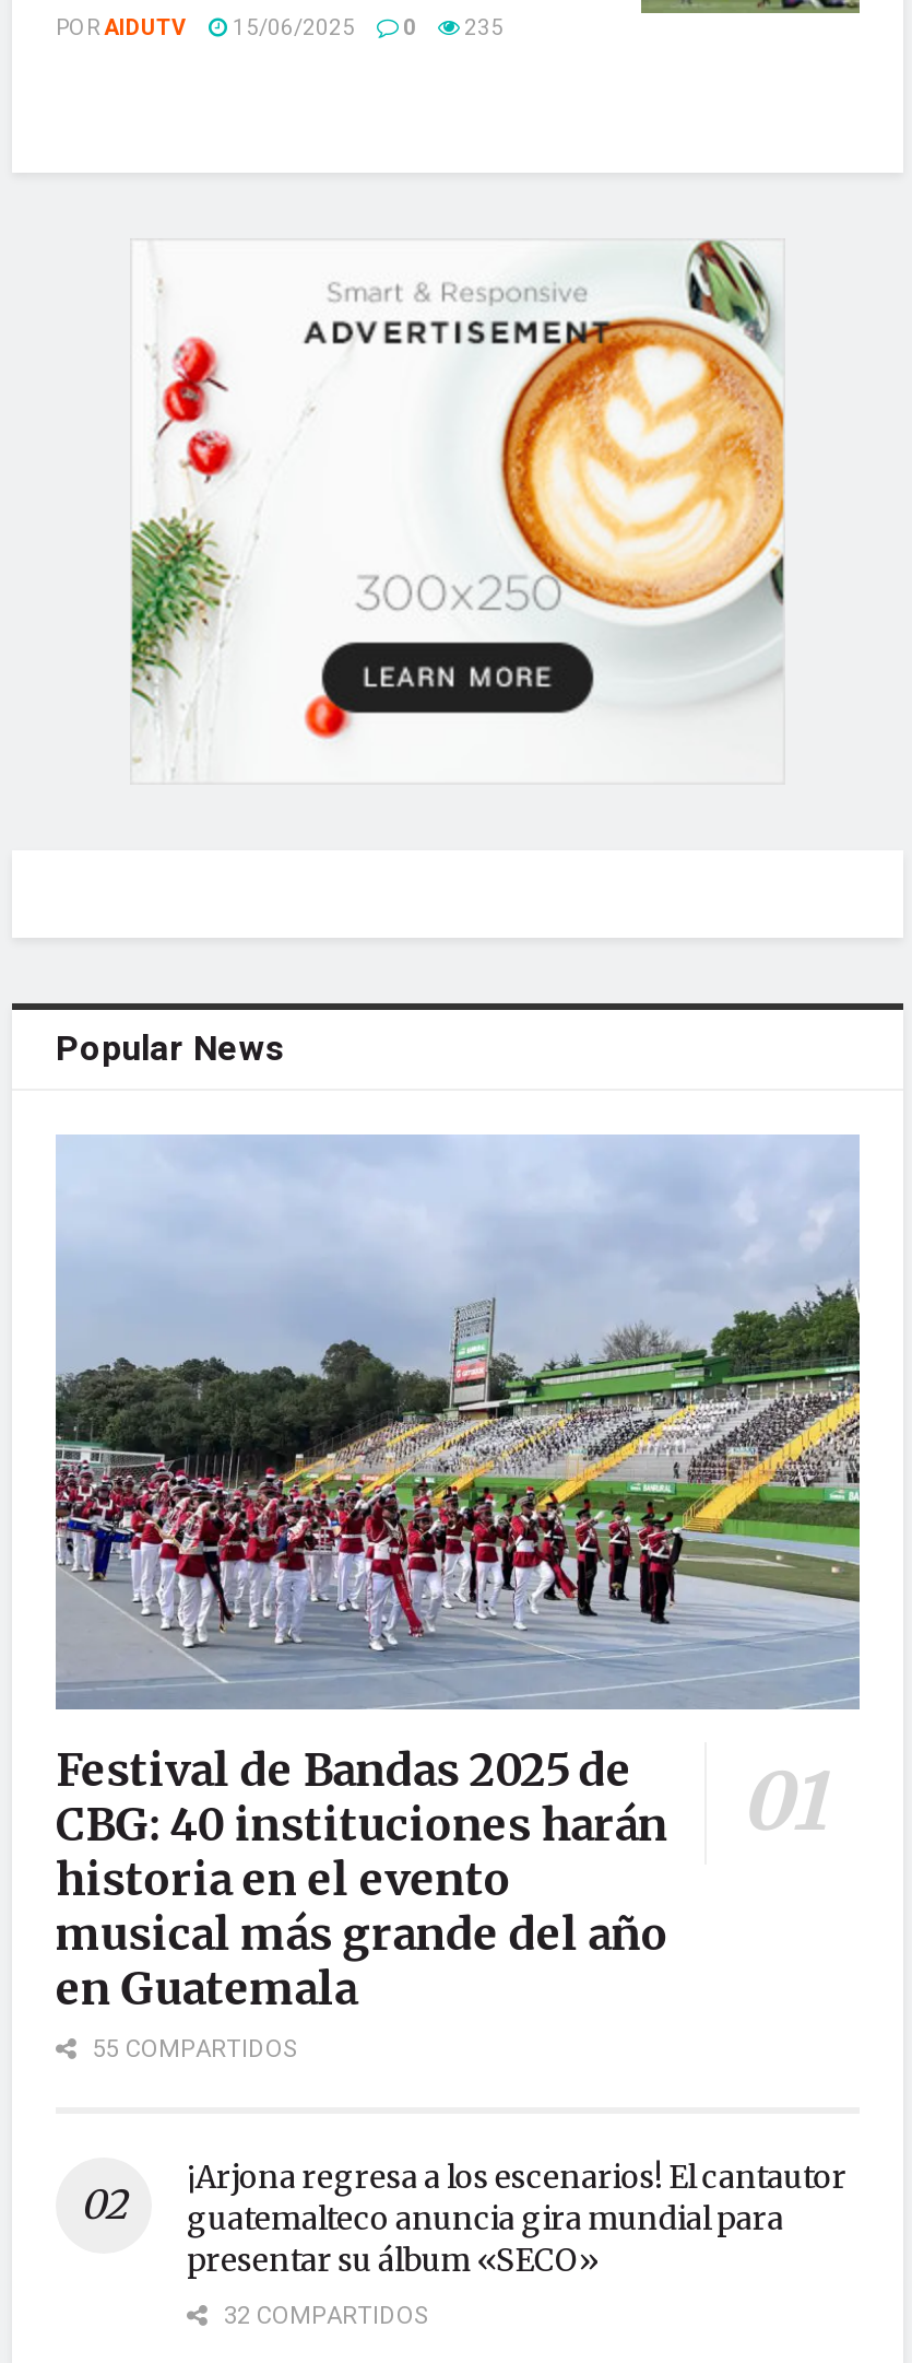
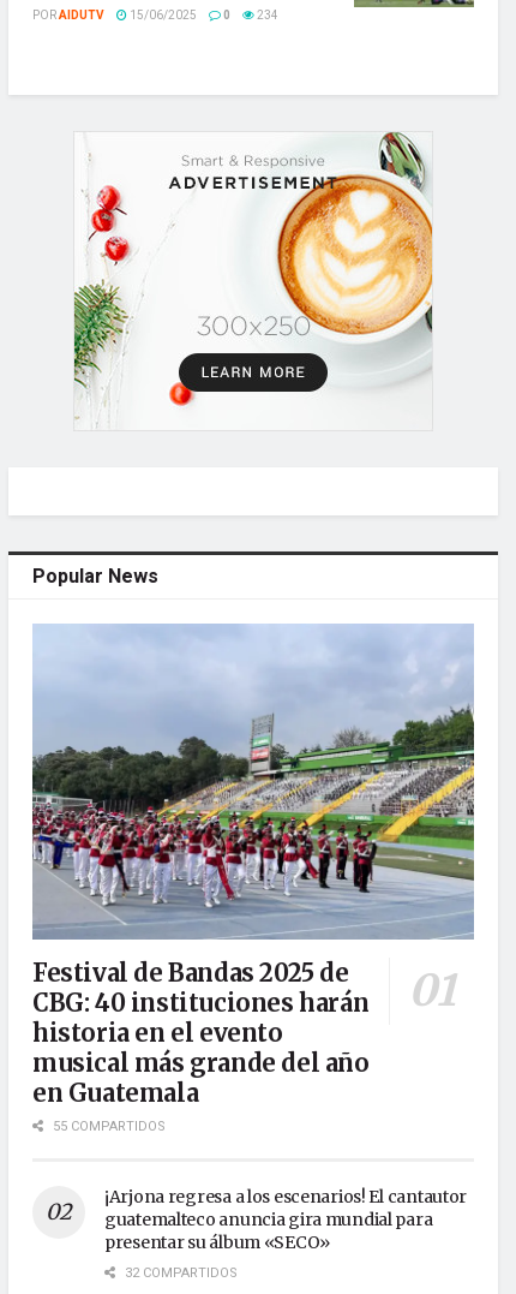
[56,13,504,44] POR AIDUTV 15/06/2025 0 235 -> [32,7,278,24] POR AIDUTV 15/06/2025 0 234

